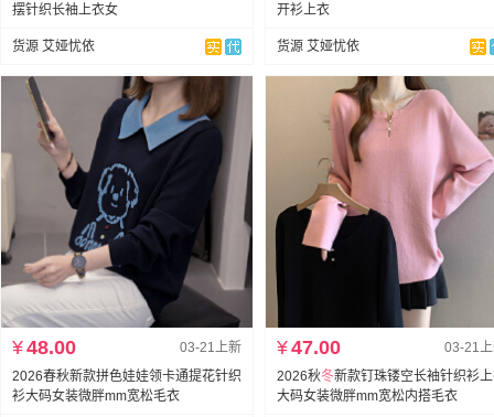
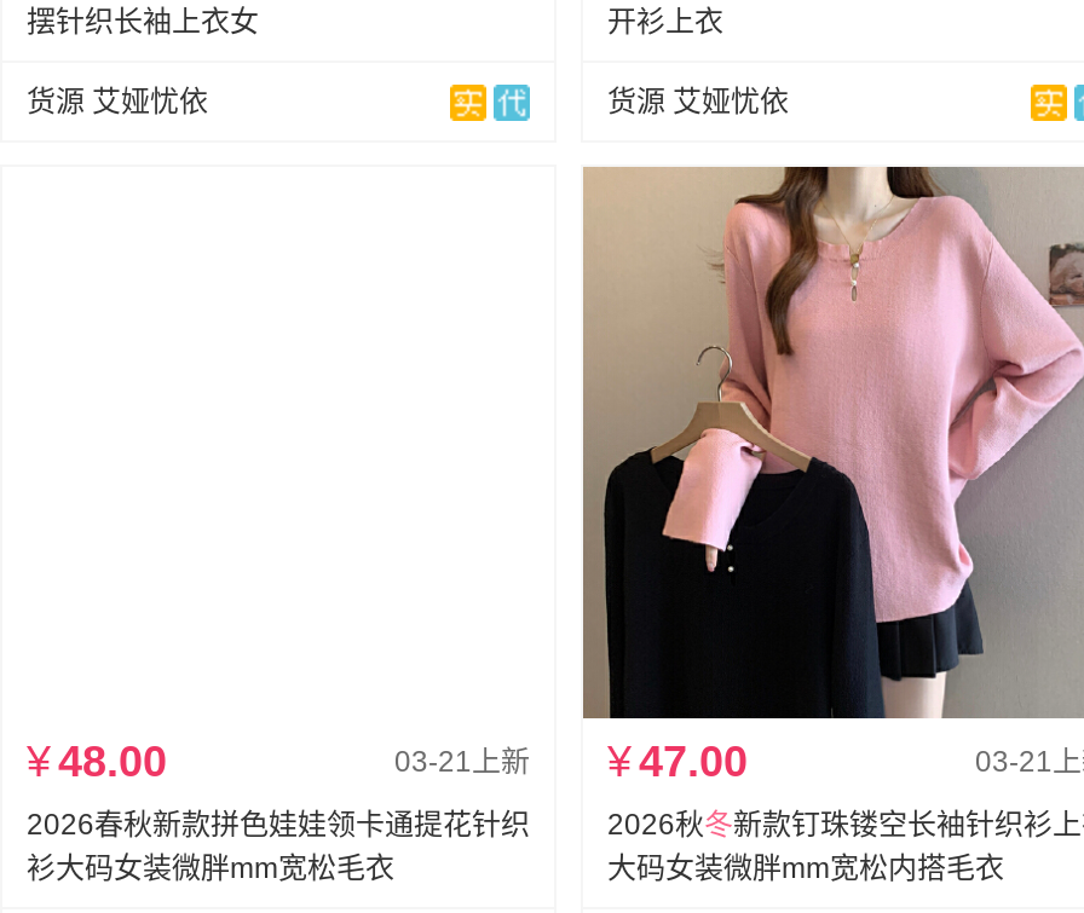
[3,75,254,329] [image] -> none

